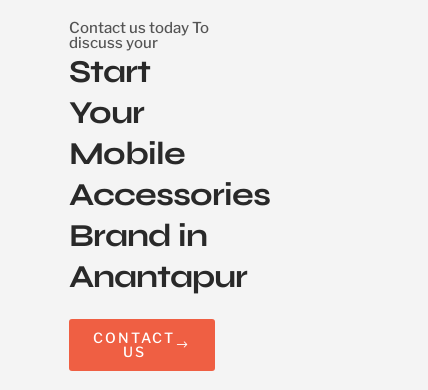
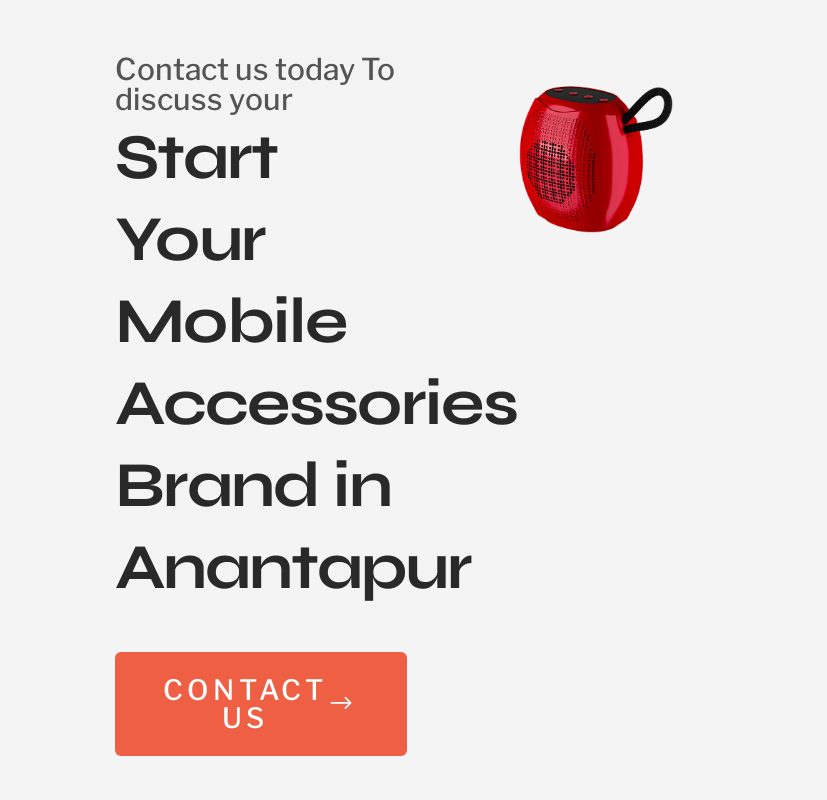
none -> [517,84,675,234] [image]

